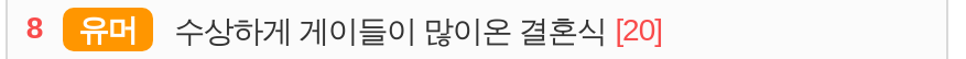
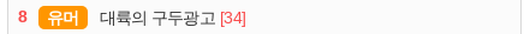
[174,13,662,49] 수상하게 게이들이 많이온 결혼식 [20] -> [99,9,245,28] 대륙의 구두광고 [34]

